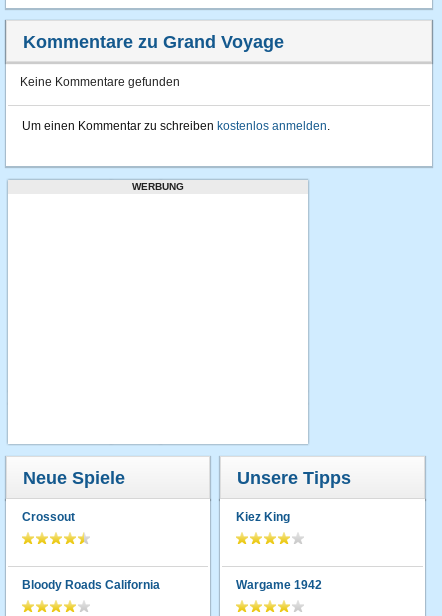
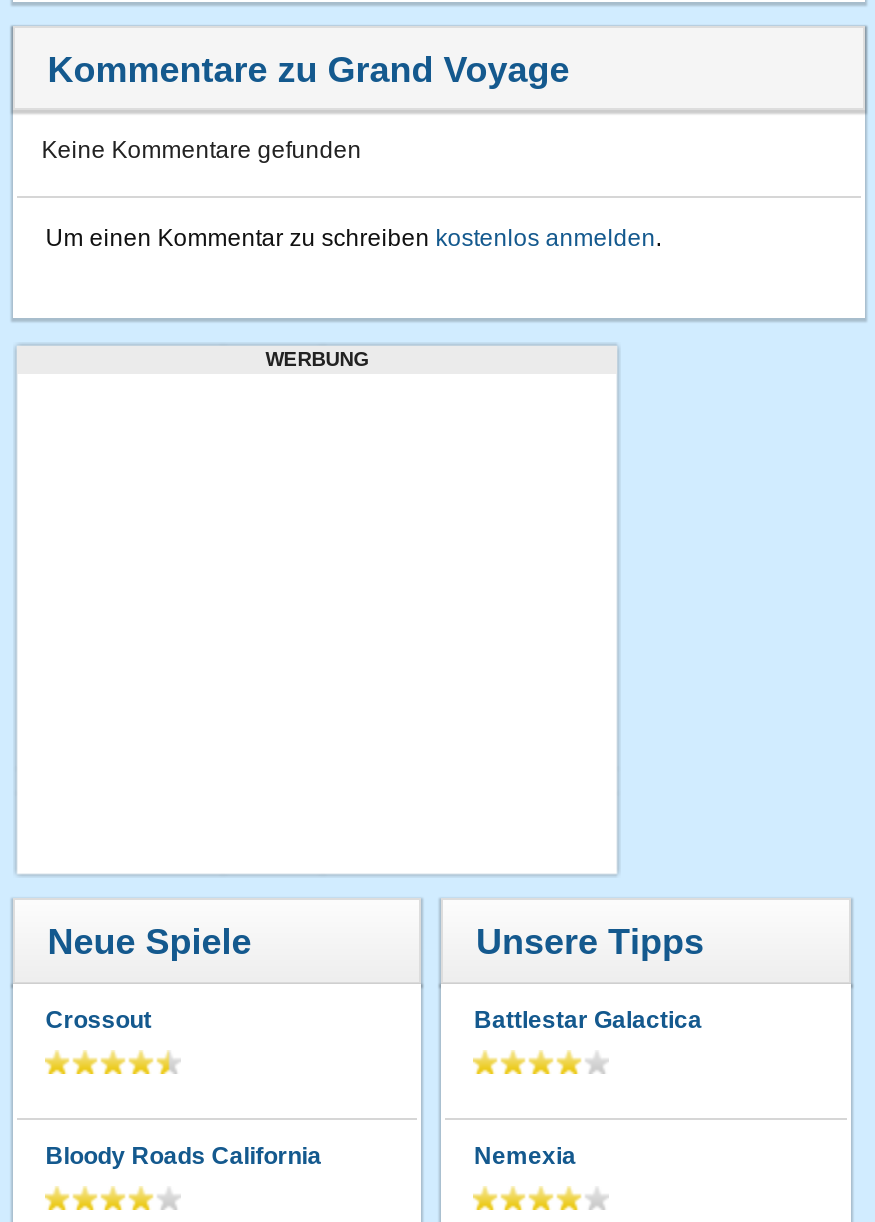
[236,510,290,524] Kiez King -> [474,1006,702,1034] Battlestar Galactica
[236,578,322,592] Wargame 1942 -> [474,1142,576,1170] Nemexia

